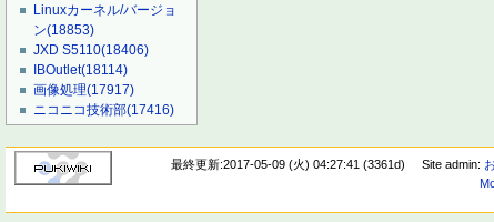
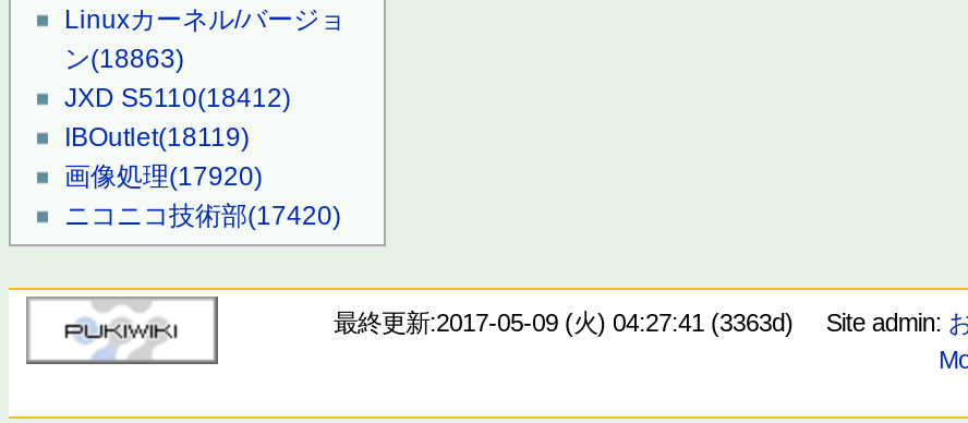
[34,22,95,38] ン(18853) -> [64,44,184,75] ン(18863)
[34,42,149,58] JXD S5110(18406) -> [64,83,291,114] JXD S5110(18412)
[34,62,128,78] IBOutlet(18114) -> [64,123,249,153] IBOutlet(18119)
[34,82,135,98] 画像処理(17917) -> [64,162,262,192] 画像処理(17920)
[34,102,175,118] ニコニコ技術部(17416) -> [64,201,341,232] ニコニコ技術部(17420)
[171,158,405,171] 最終更新:2017-05-09 (火) 04:27:41 (3361d) -> [334,309,794,336] 最終更新:2017-05-09 (火) 04:27:41 (3363d)

